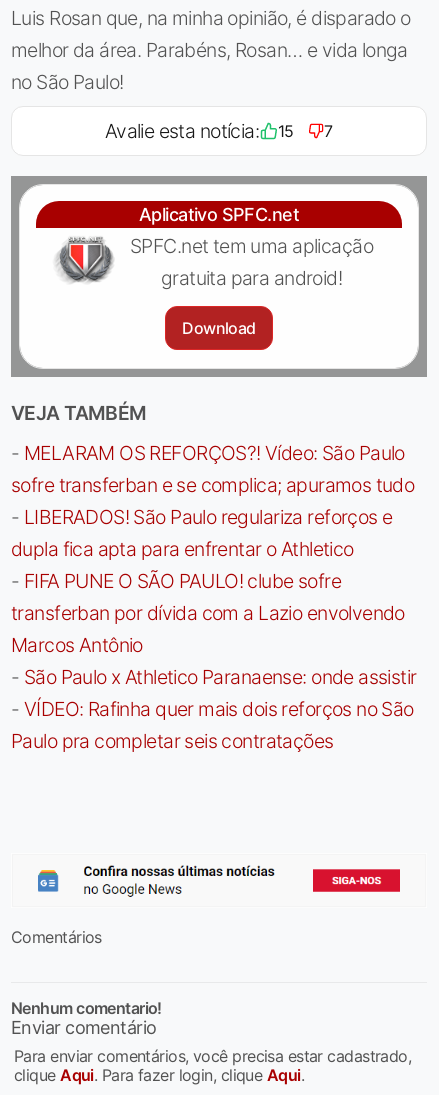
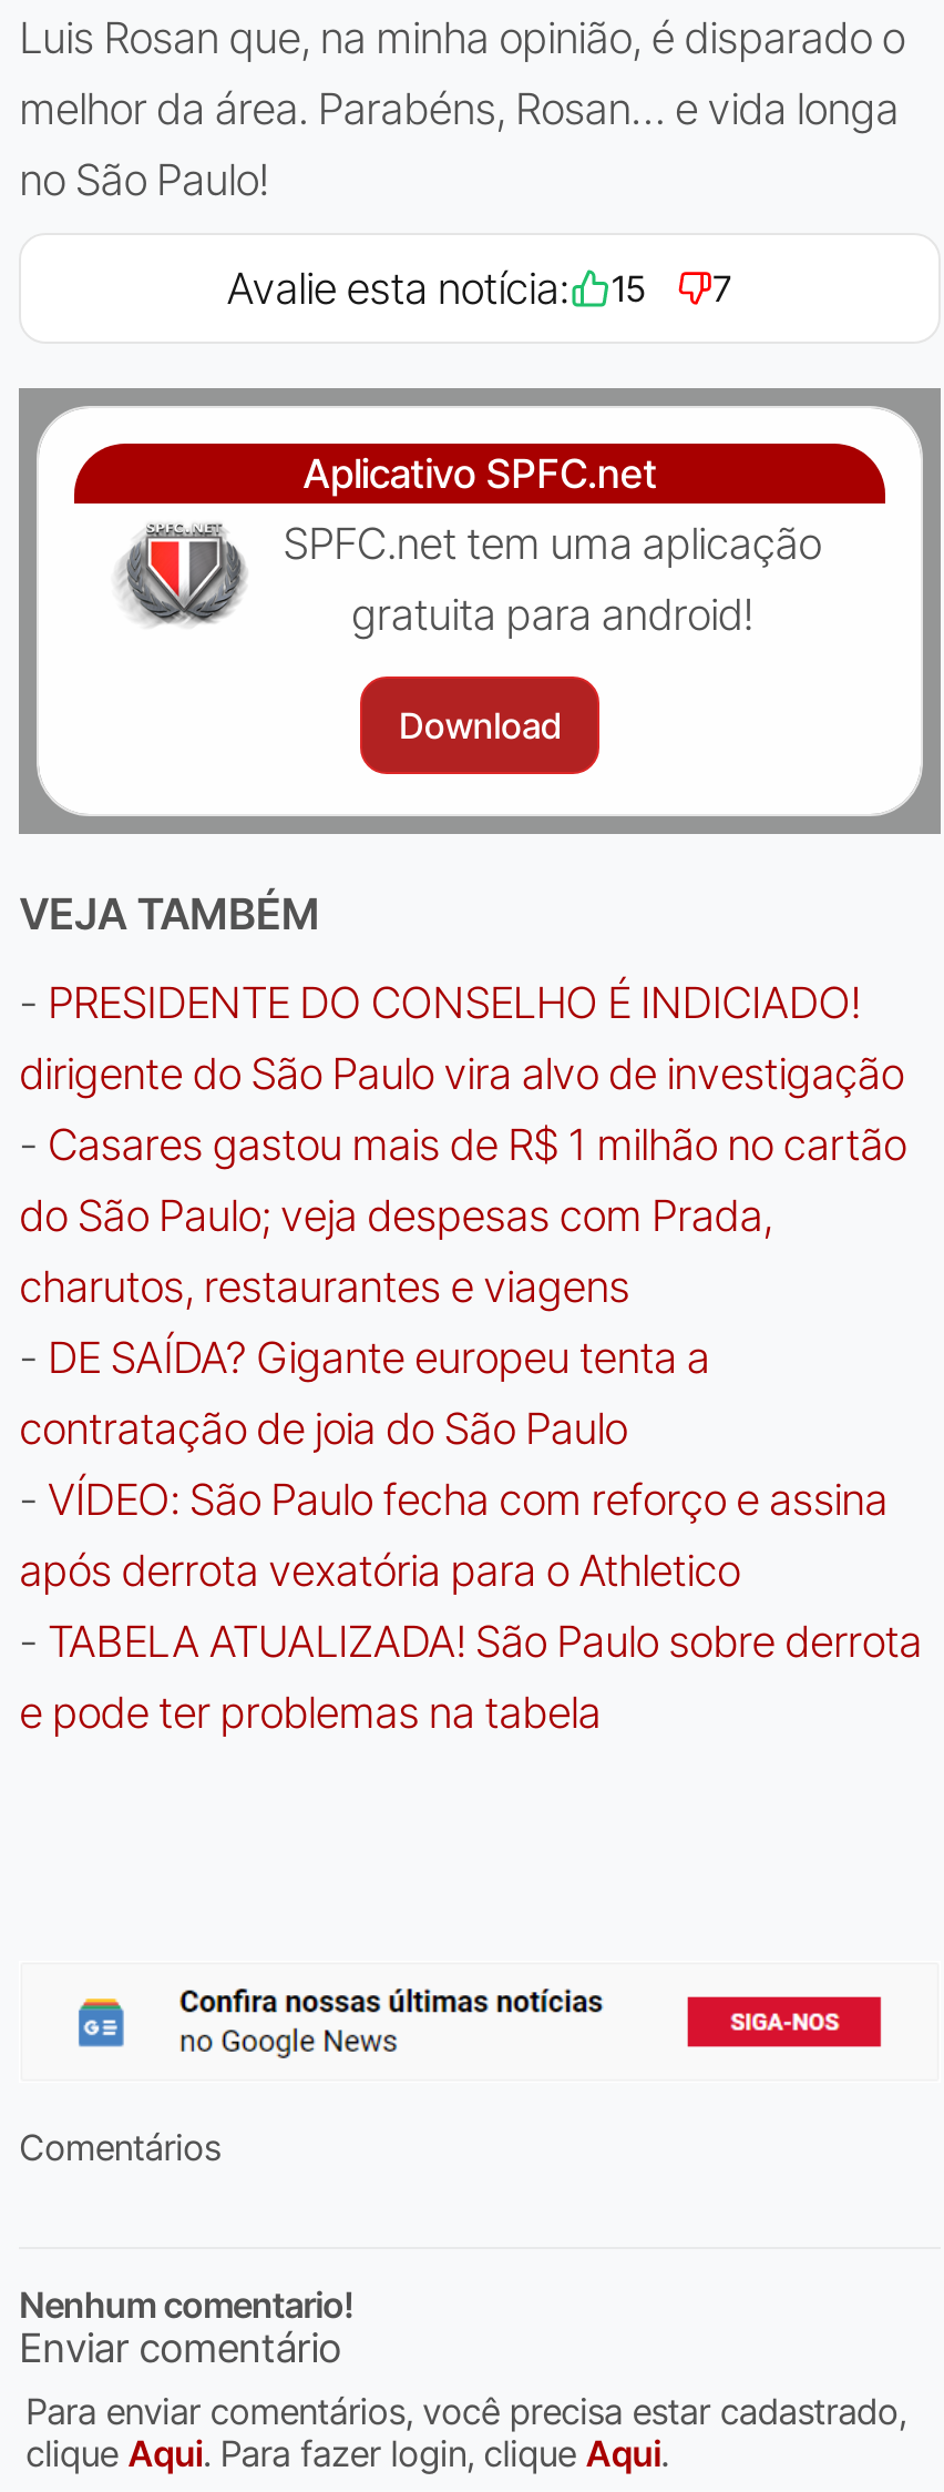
[11,441,416,753] - MELARAM OS REFORÇOS?! Vídeo: São Paulo | sofre transferban e se complica; apuramos tudo | - LIBERADOS! São Paulo regulariza reforços e | dupla fica apta para enfrentar o Athletico | - FIFA PUNE O SÃO PAULO! clube sofre | transferban por dívida com a Lazio envolvendo | Marcos Antônio | - São Paulo x Athletico Paranaense: onde assistir | - VÍDEO: Rafinha quer mais dois reforços no São | Paulo pra completar seis contratações -> [19,975,922,1738] - PRESIDENTE DO CONSELHO É INDICIADO! | dirigente do São Paulo vira alvo de investigação | - Casares gastou mais de R$ 1 milhão no cartão | do São Paulo; veja despesas com Prada, | charutos, restaurantes e viagens | - DE SAÍDA? Gigante europeu tenta a | contratação de joia do São Paulo | - VÍDEO: São Paulo fecha com reforço e assina | após derrota vexatória para o Athletico | - TABELA ATUALIZADA! São Paulo sobre derrota | e pode ter problemas na tabela

